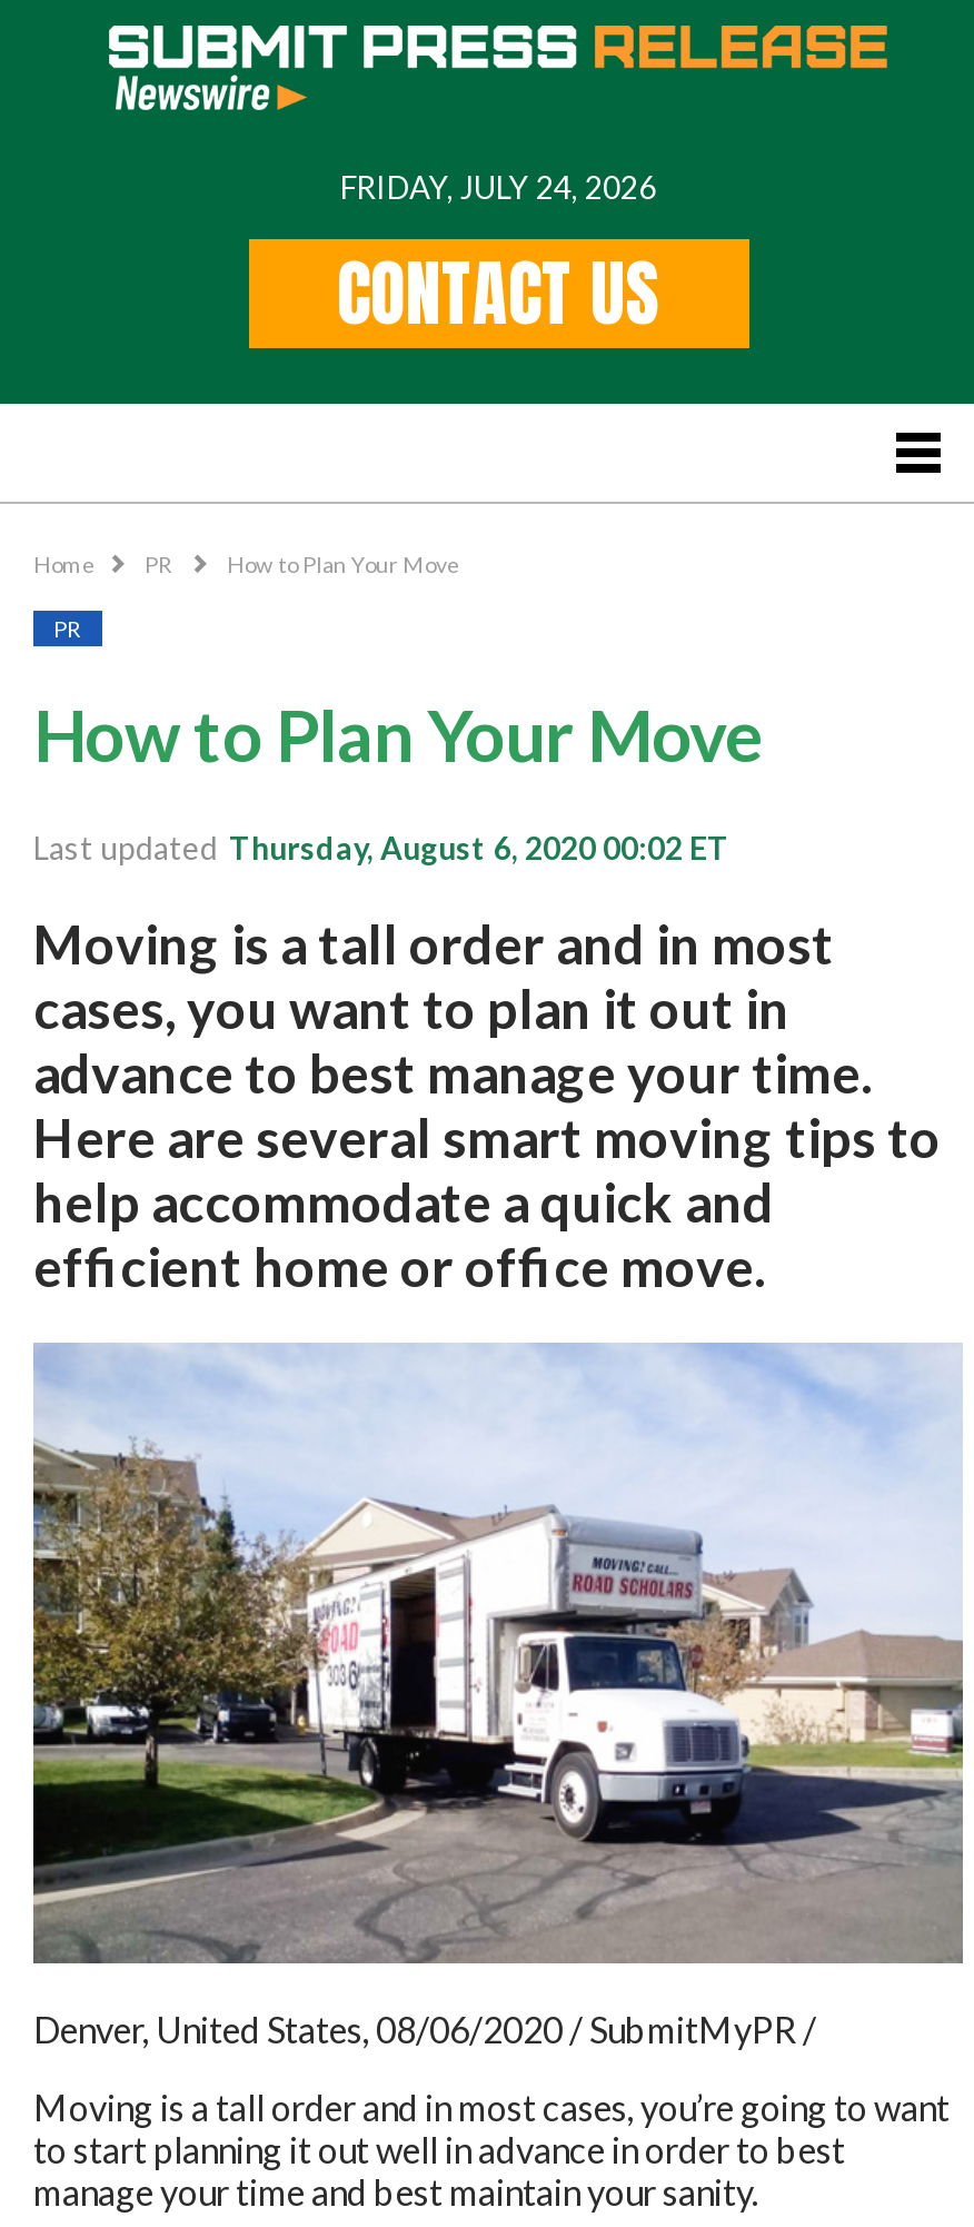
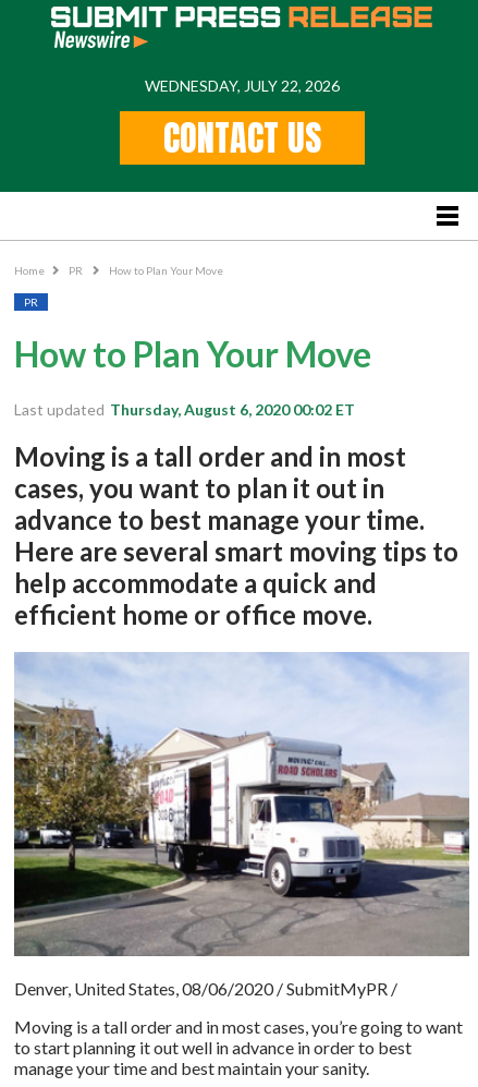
[340,168,656,206] FRIDAY, JULY 24, 2026 -> [144,76,339,95] WEDNESDAY, JULY 22, 2026

